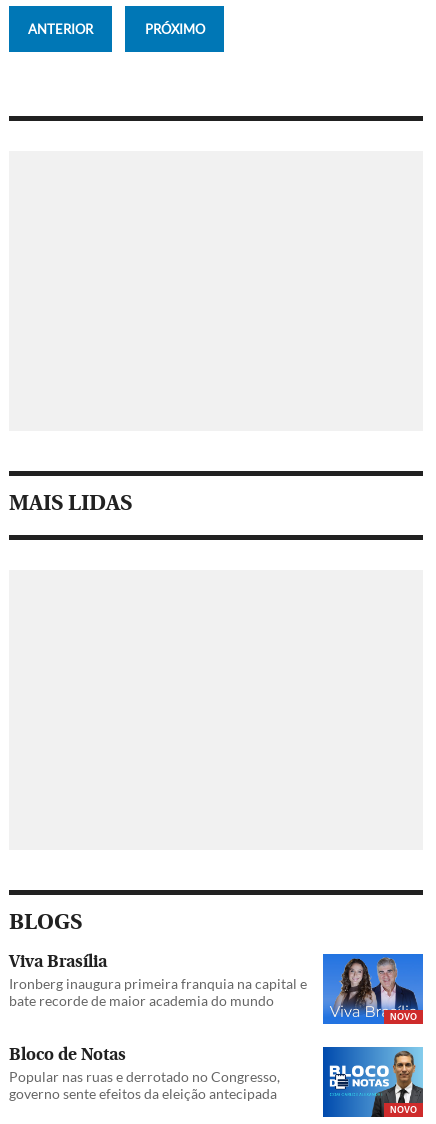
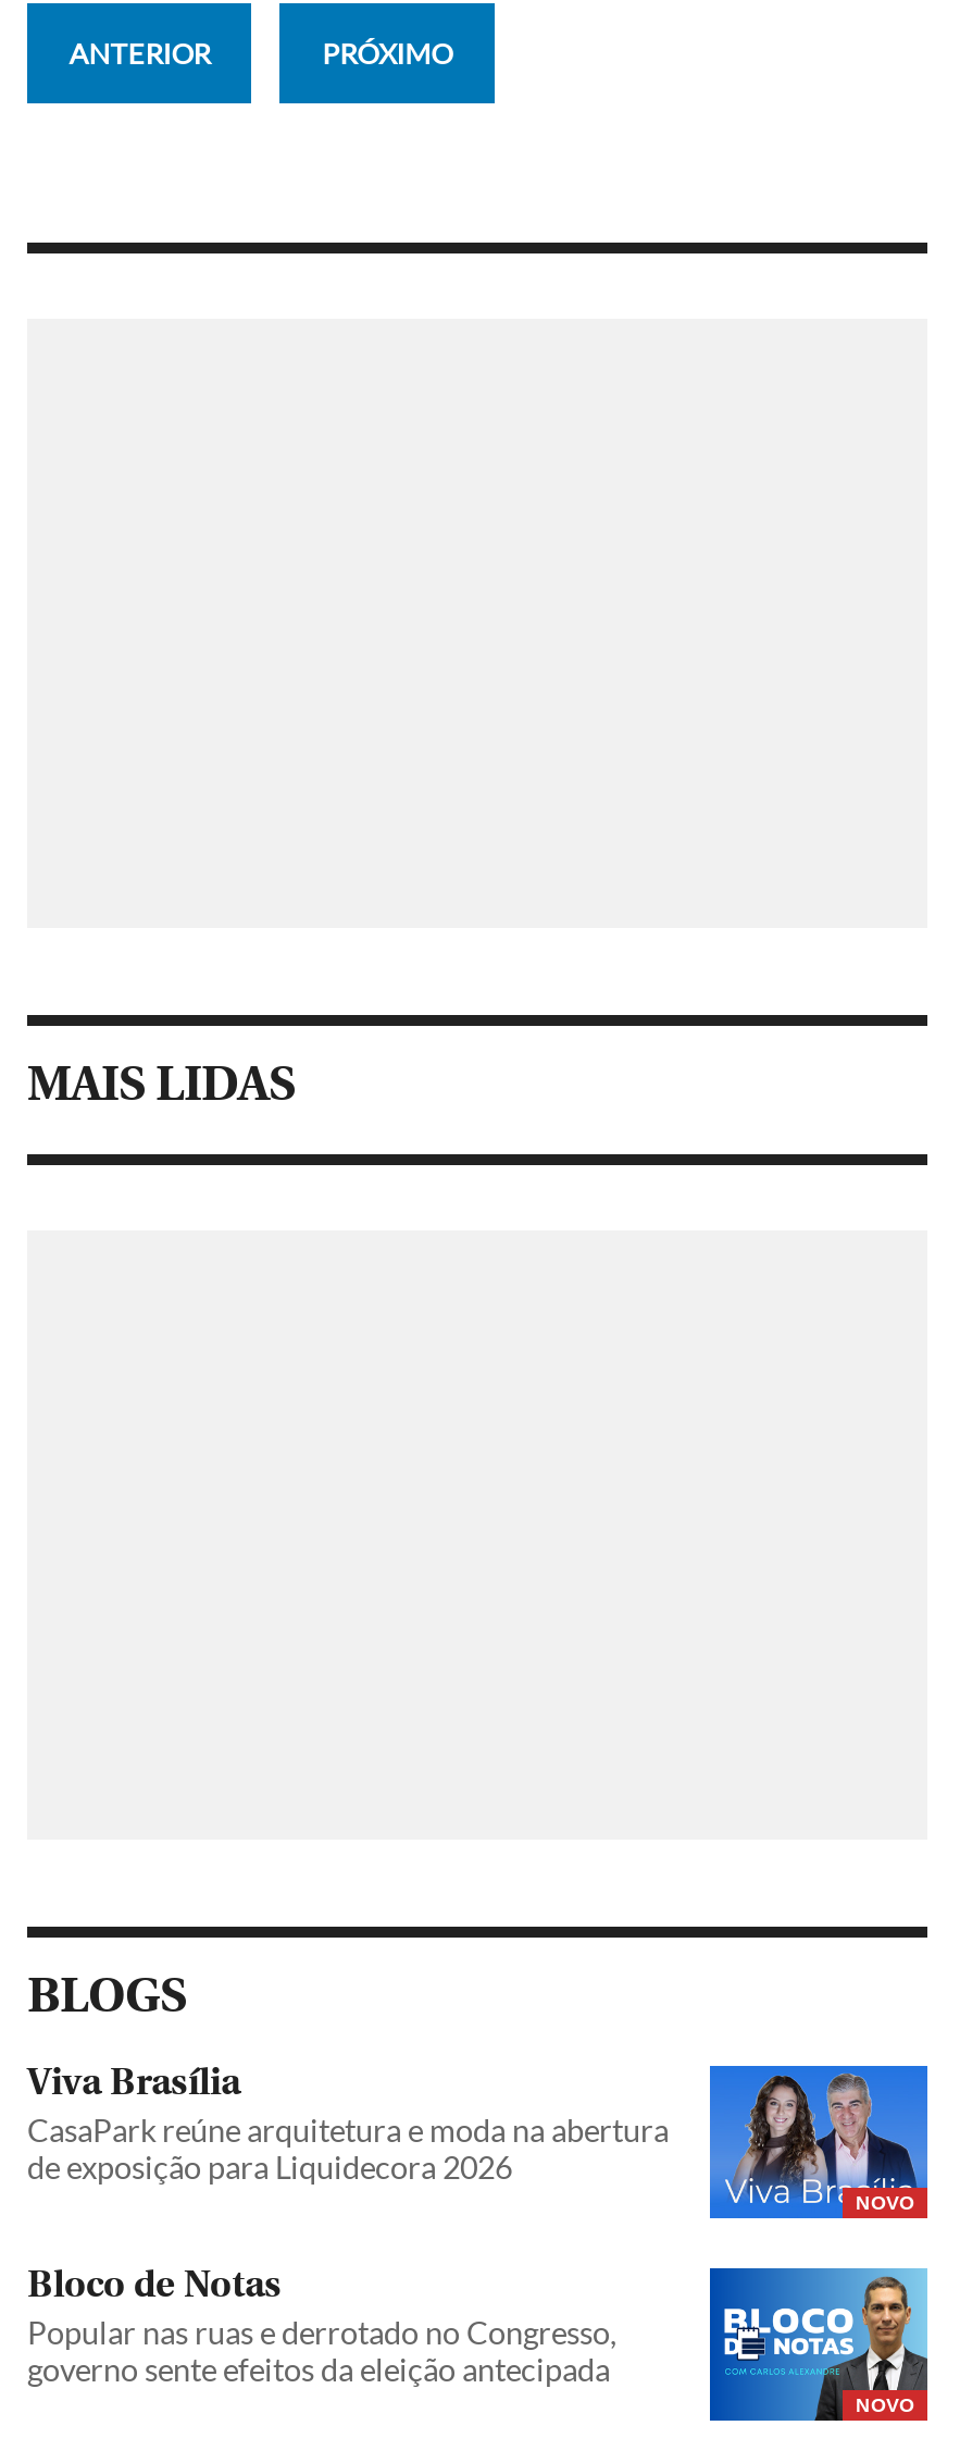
[9,975,307,1009] Ironberg inaugura primeira franquia na capital e | bate recorde de maior academia do mundo -> [27,2112,669,2186] CasaPark reúne arquitetura e moda na abertura | de exposição para Liquidecora 2026

